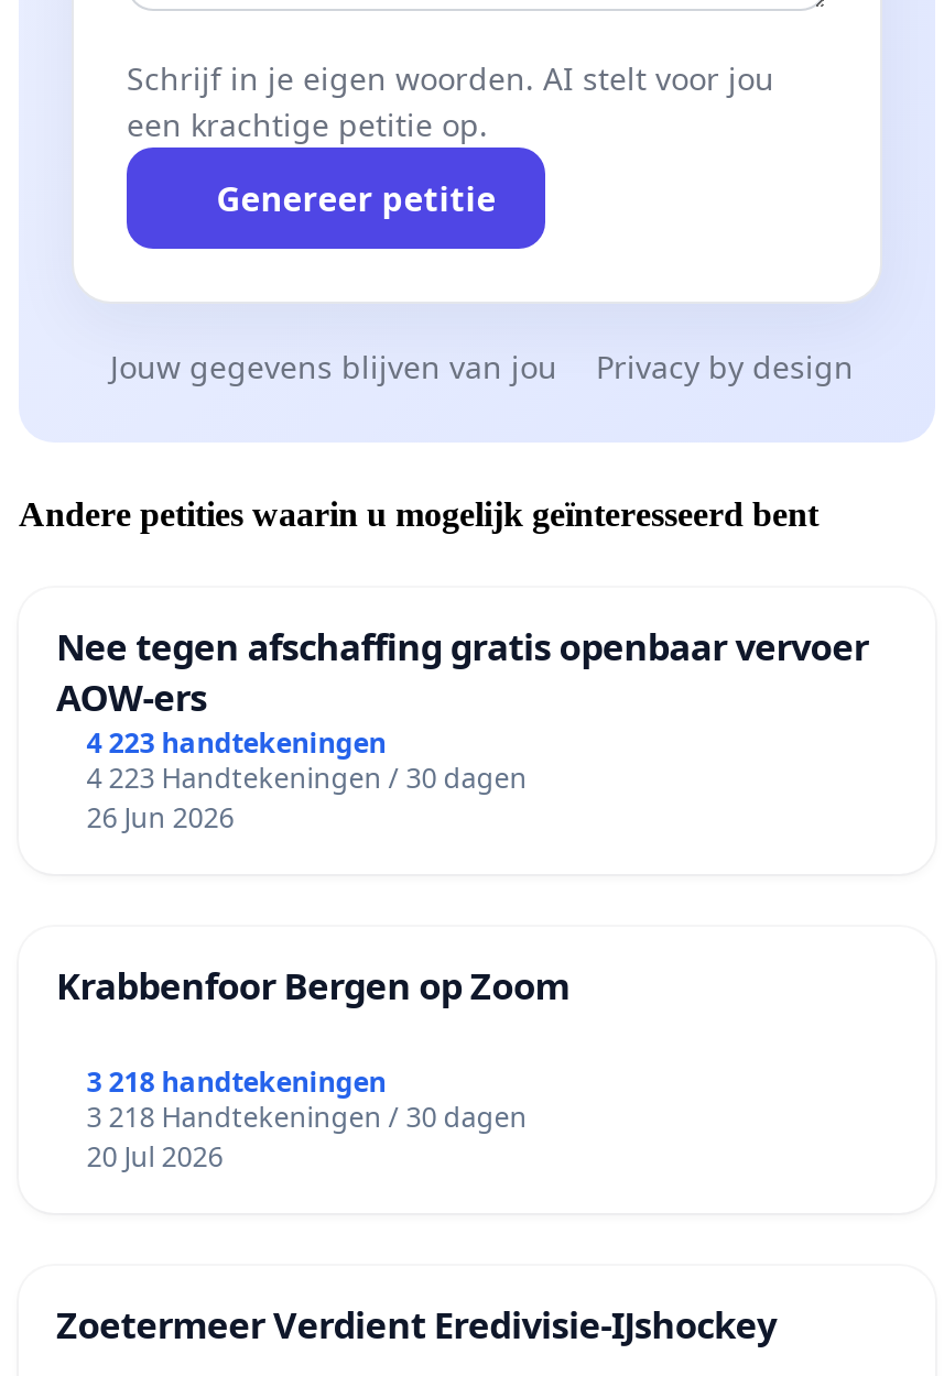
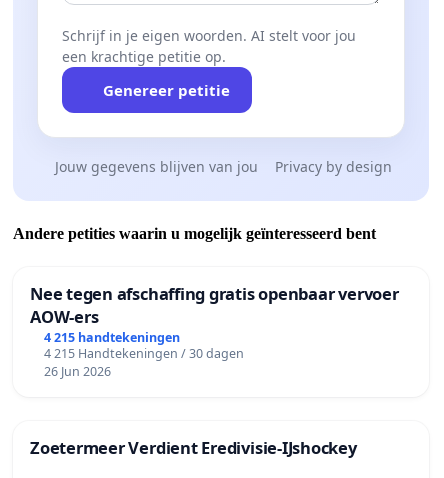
[87,725,386,762] 4 223 handtekeningen -> [44,329,180,346] 4 215 handtekeningen
[87,760,527,798] 4 223 Handtekeningen / 30 dagen -> [44,345,244,362] 4 215 Handtekeningen / 30 dagen
[56,961,569,1176] Krabbenfoor Bergen op Zoom | 3 218 handtekeningen | 3 218 Handtekeningen / 30 dagen | 20 Jul 2026 -> none

